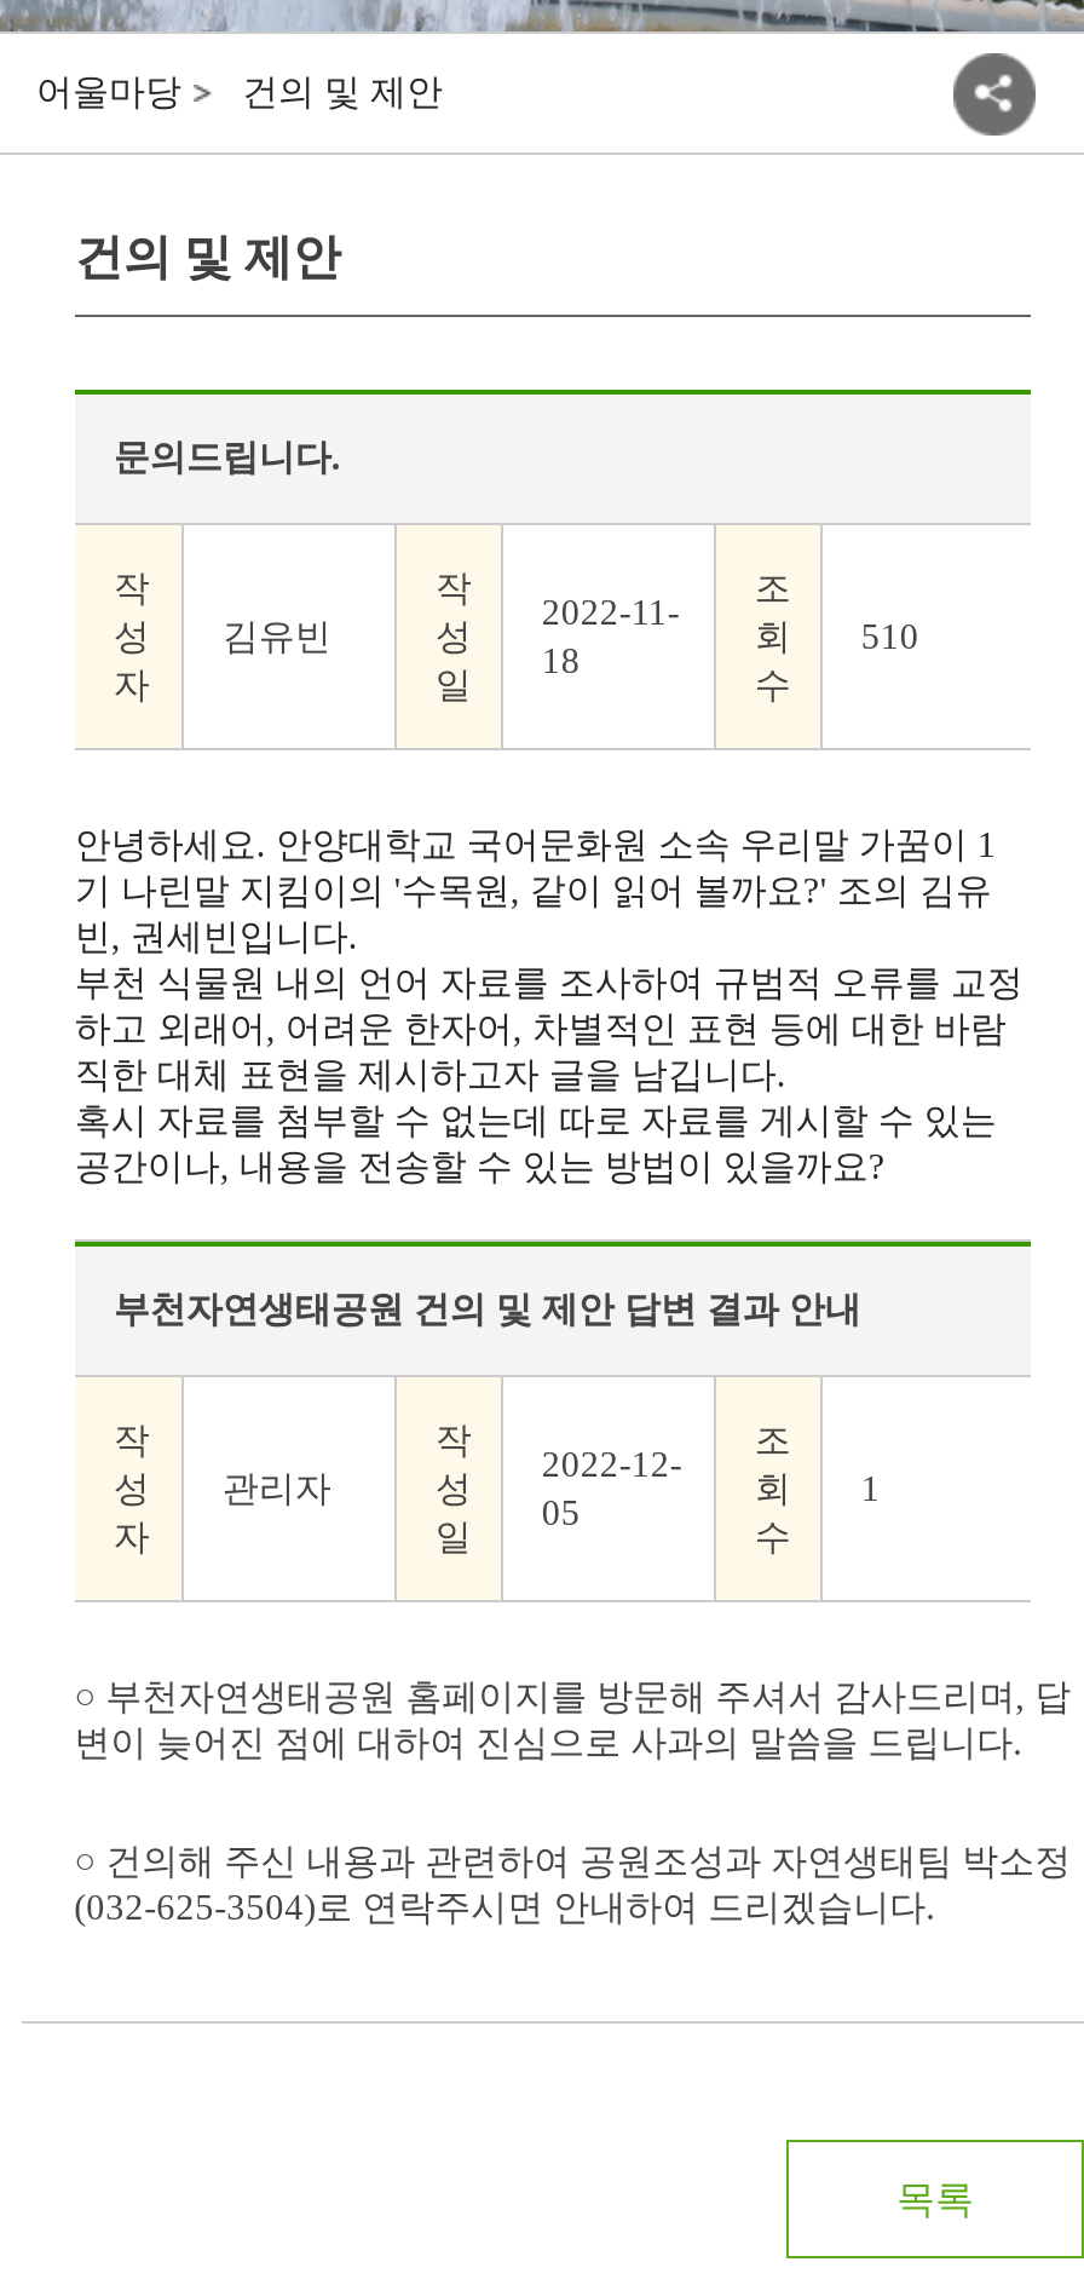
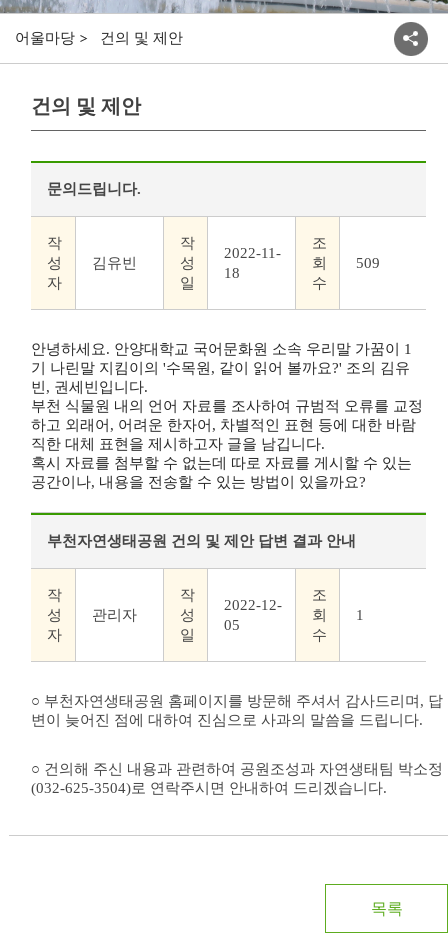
[755,617,919,656] 회 510 -> [312,255,380,271] 회 509

